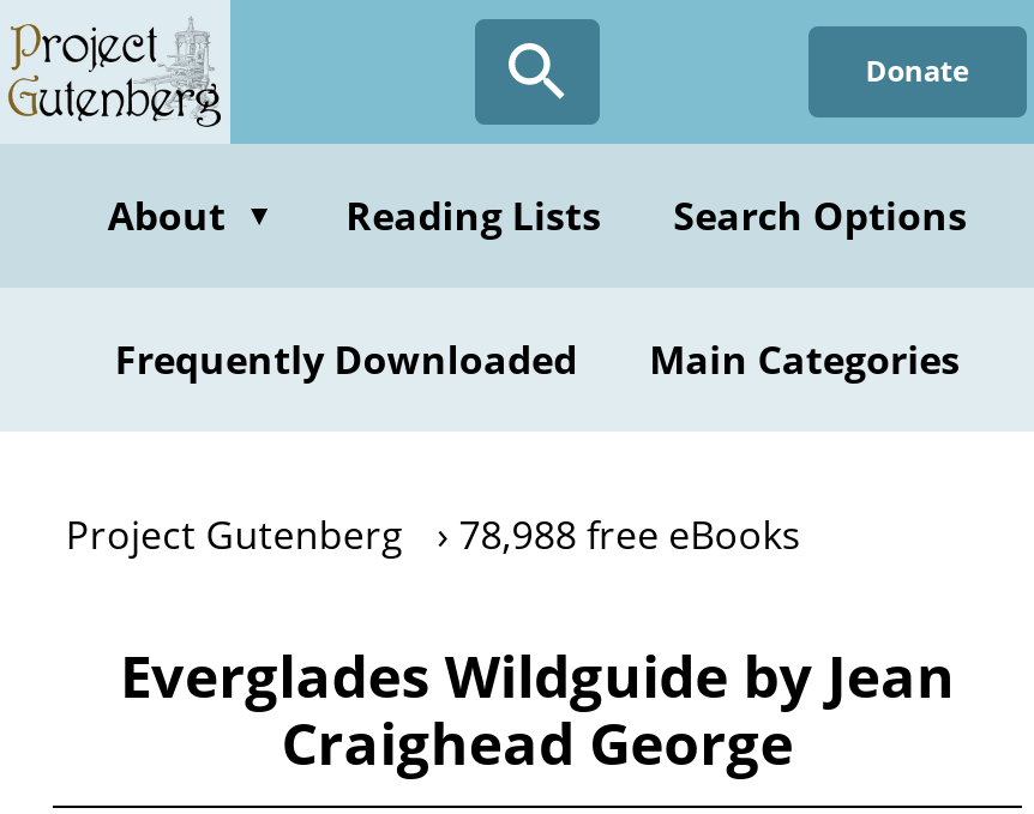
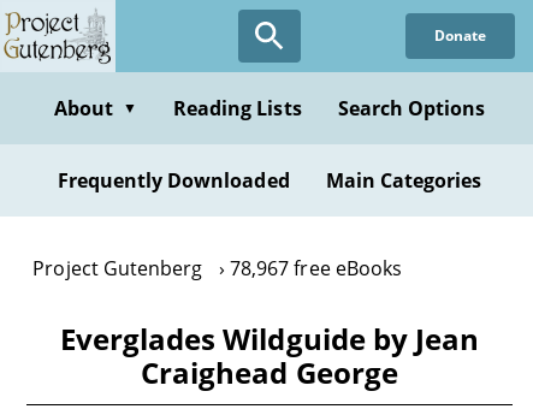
[66,508,801,561] Project Gutenberg 78,988 free eBooks -> [33,255,402,281] Project Gutenberg 78,967 free eBooks

